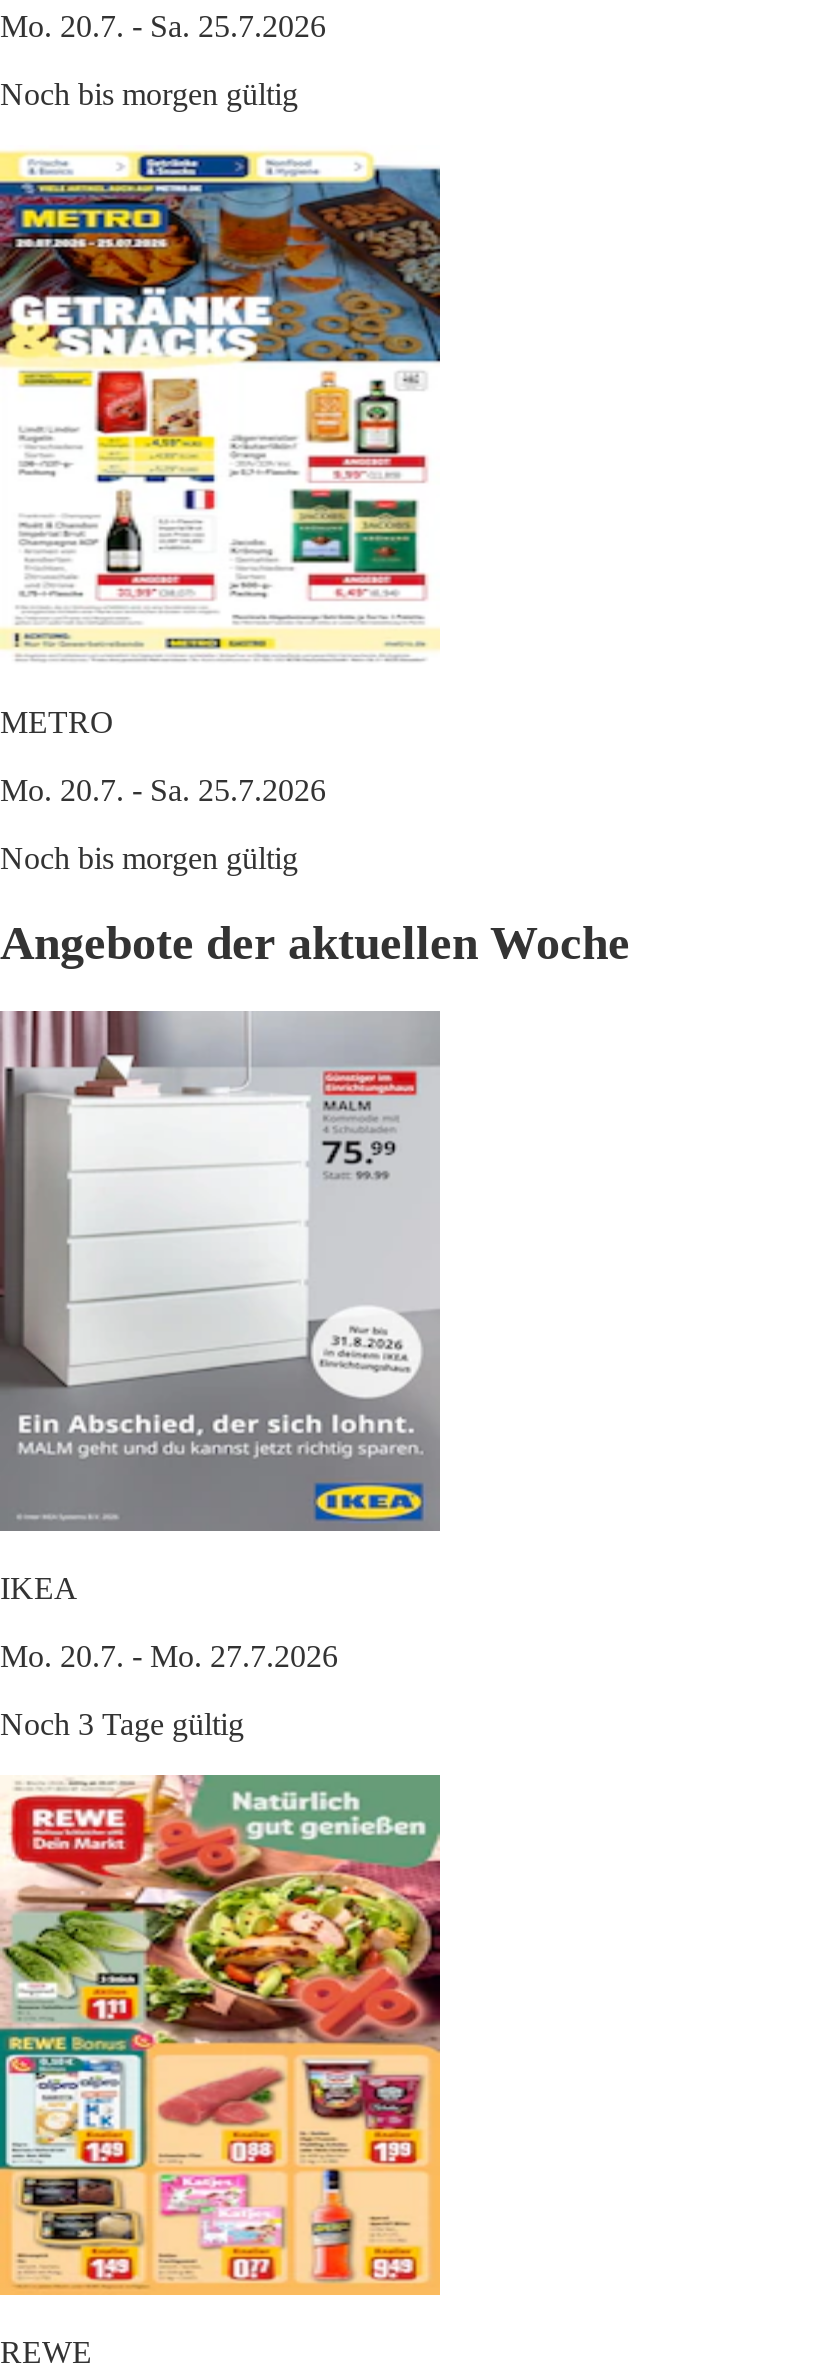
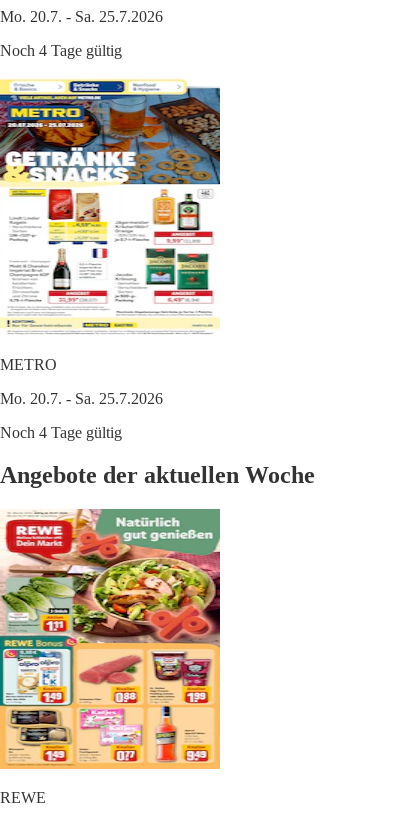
[0,78,298,112] Noch bis morgen gültig -> [0,42,122,59] Noch 4 Tage gültig
[0,842,298,876] Noch bis morgen gültig -> [0,424,122,441] Noch 4 Tage gültig
[0,1009,442,1742] [image] | IKEA | Mo. 20.7. - Mo. 27.7.2026 | Noch 3 Tage gültig -> none

